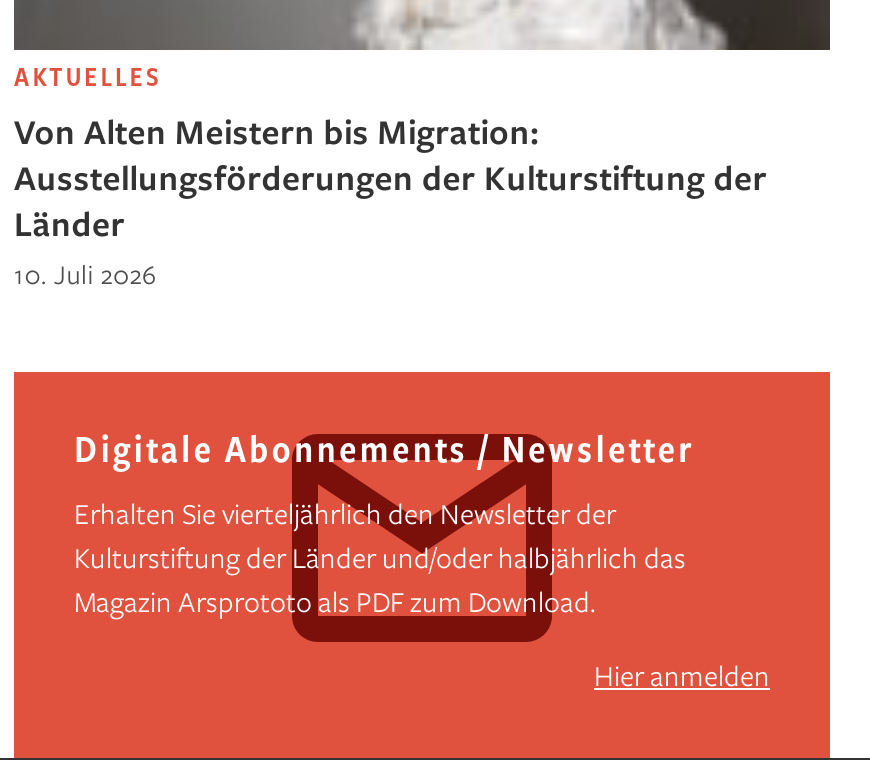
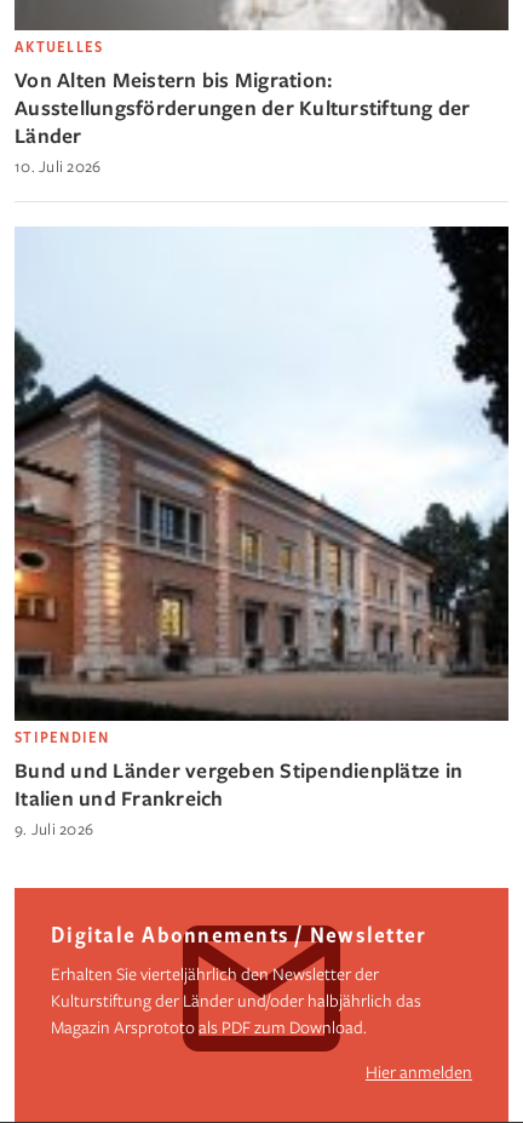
none -> [13,225,510,839] [image] | STIPENDIEN | Bund und Länder vergeben Stipendienplätze in | Italien und Frankreich | 9. Juli 2026

